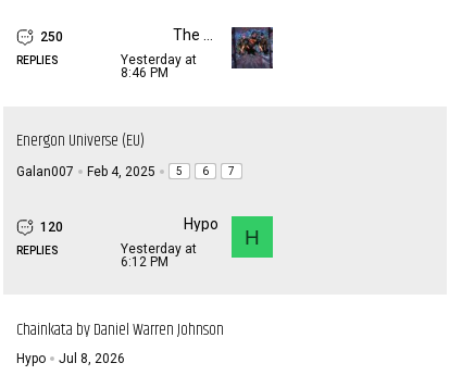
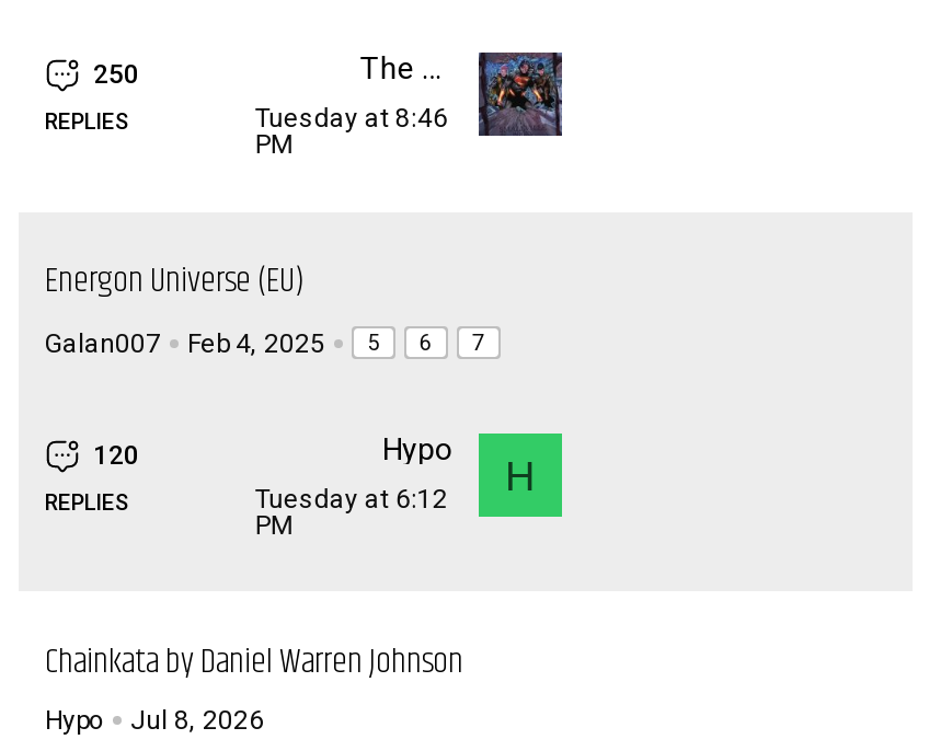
[121,52,197,80] Yesterday at | 8:46 PM -> [255,104,448,161] Tuesday at 8:46 | PM
[121,241,197,270] Yesterday at | 6:12 PM -> [255,485,448,542] Tuesday at 6:12 | PM

